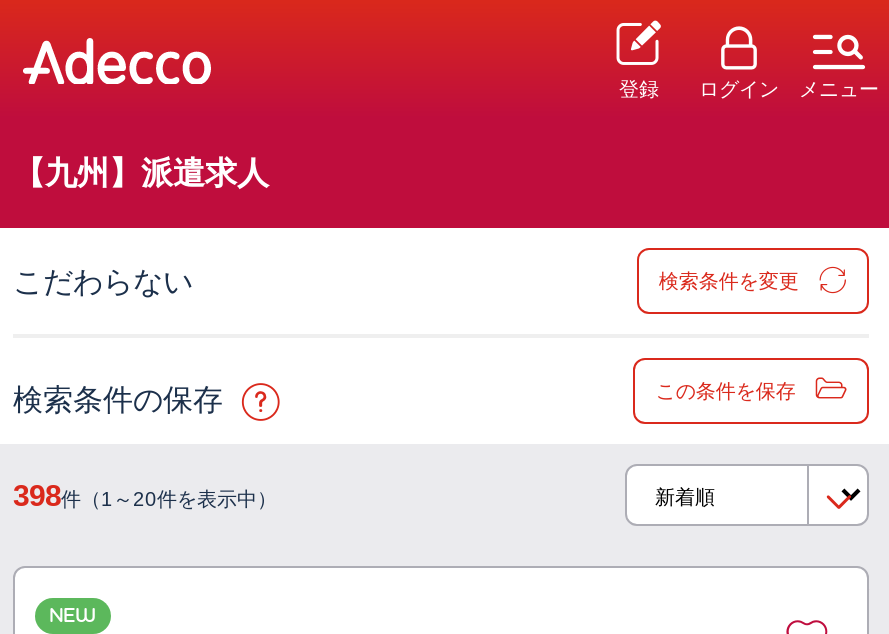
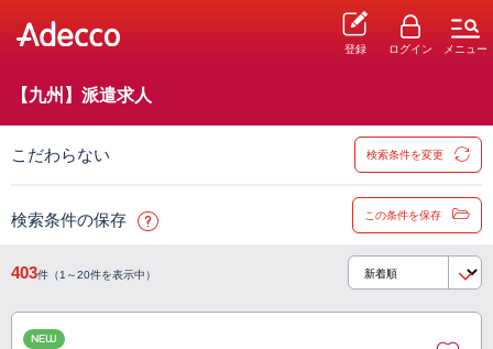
[13,478,277,512] 398件（1～20件を表示中） -> [11,263,156,282] 403件（1～20件を表示中）

